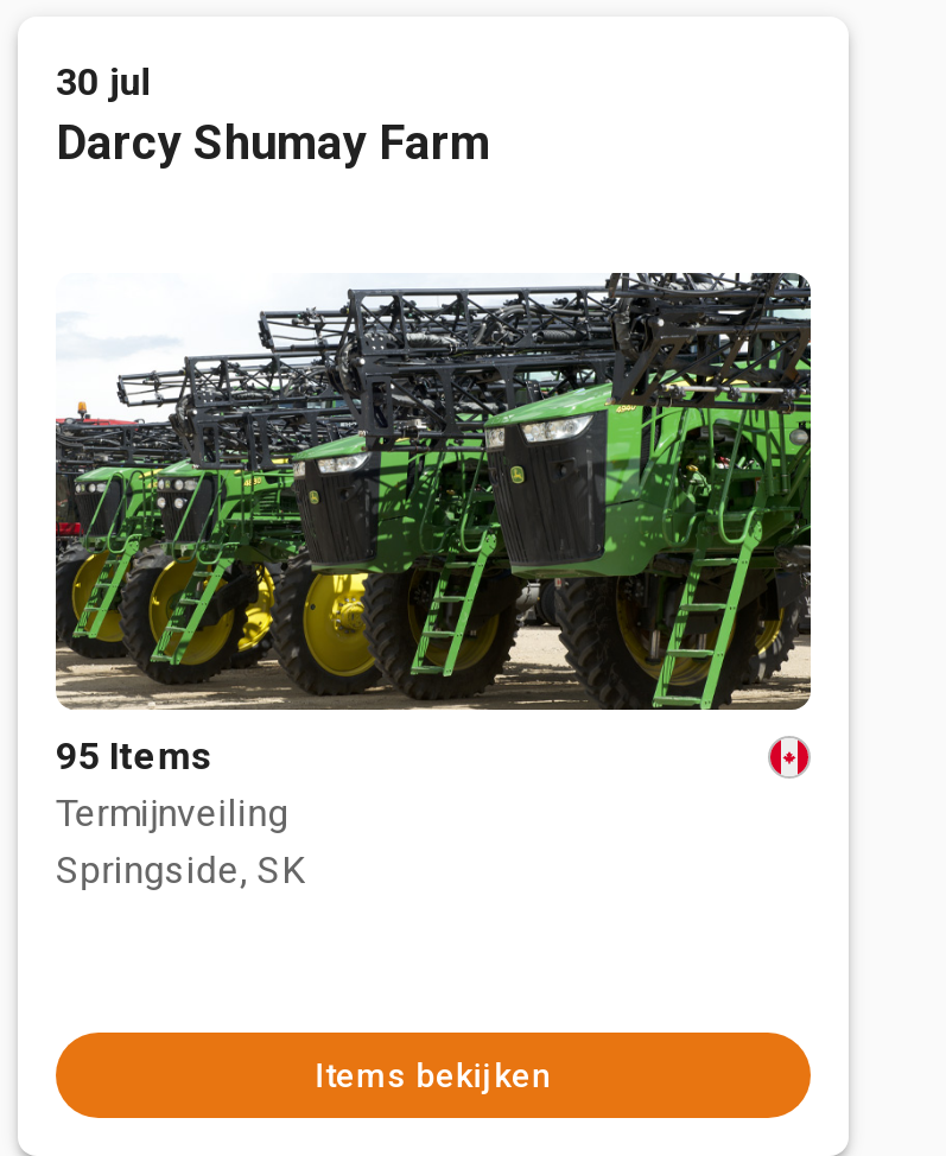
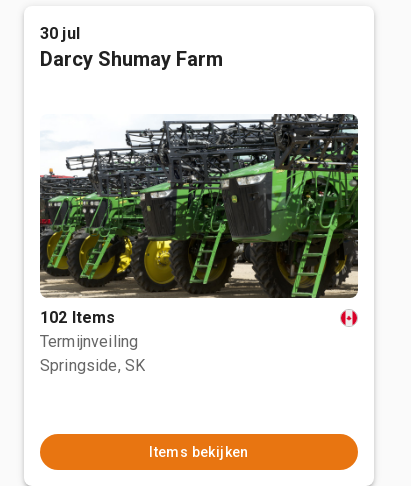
[56,733,213,779] 95 Items -> [40,308,115,327] 102 Items

